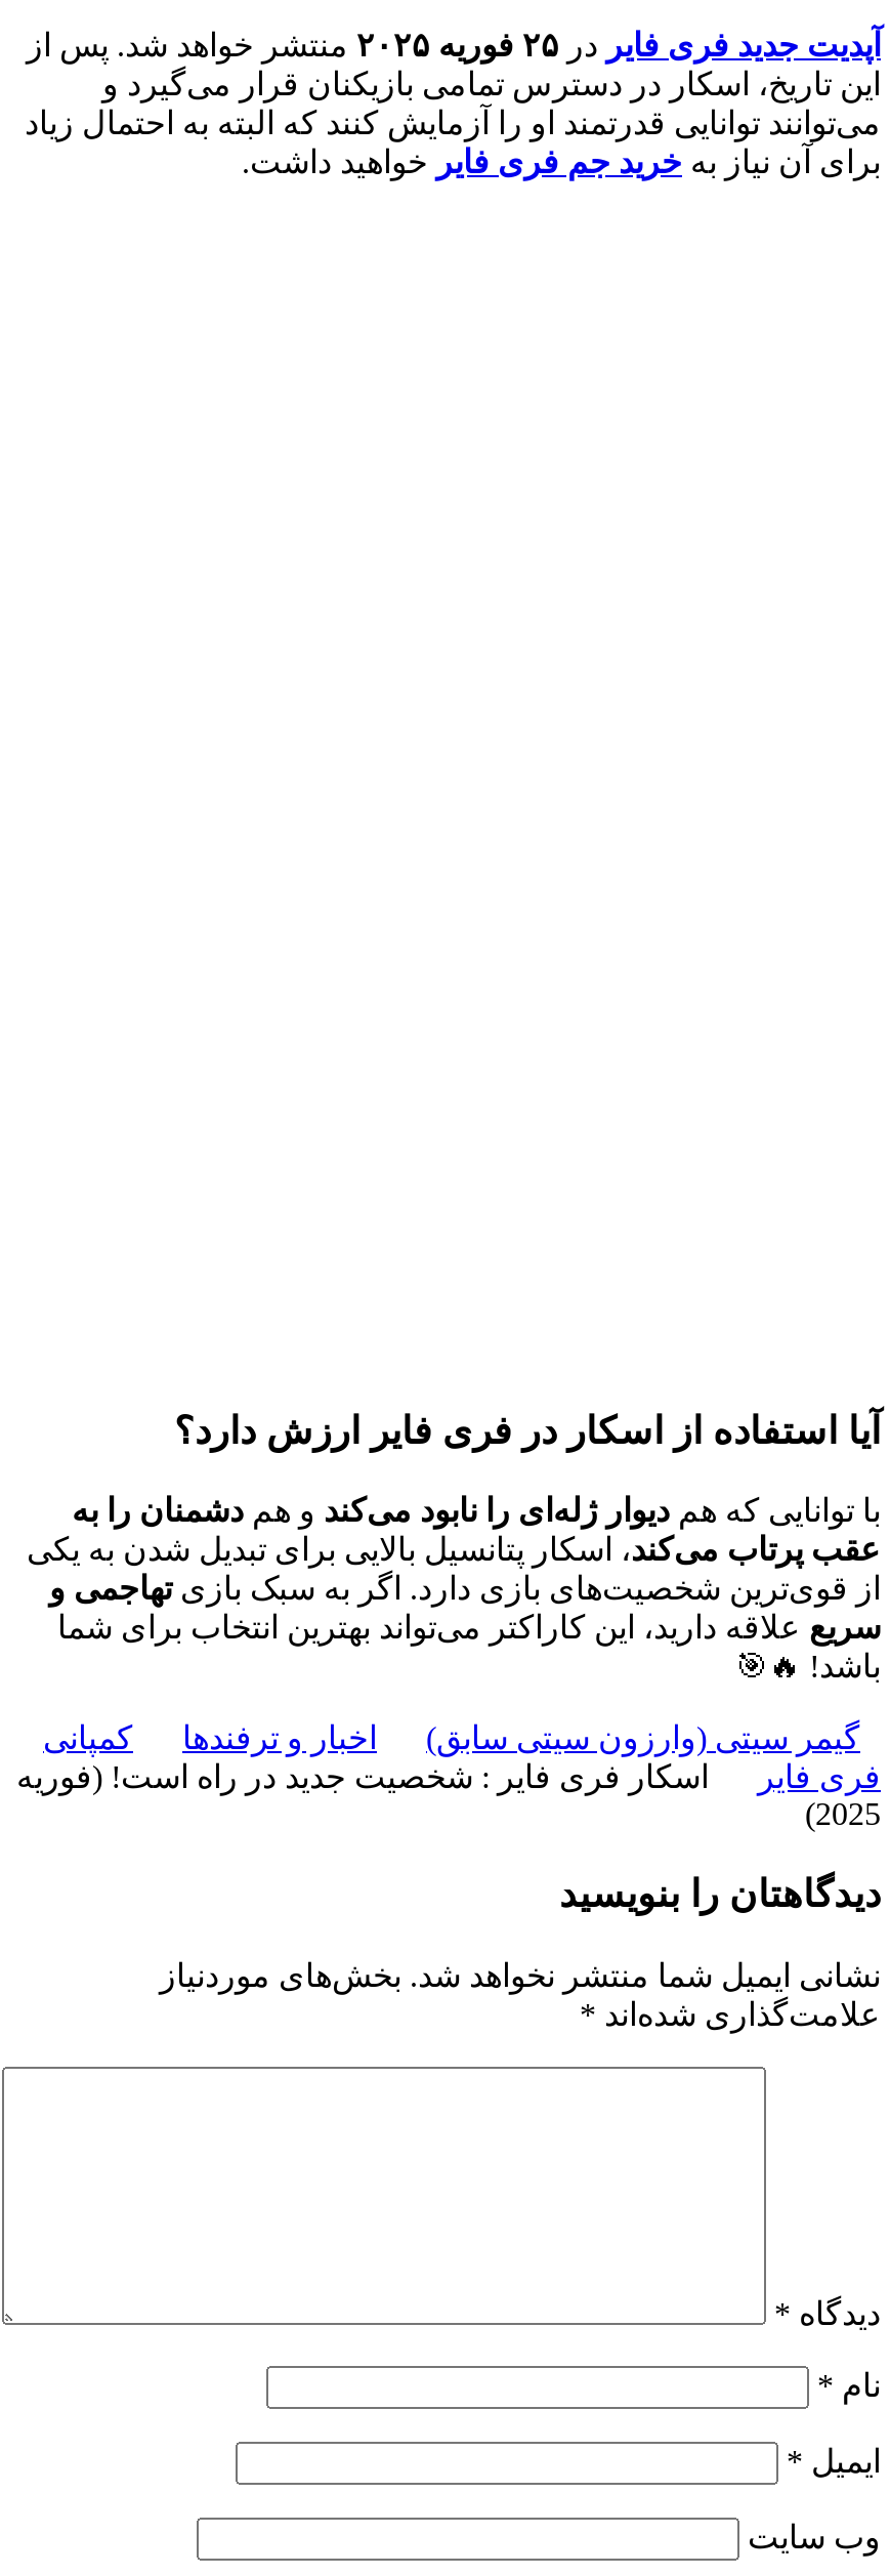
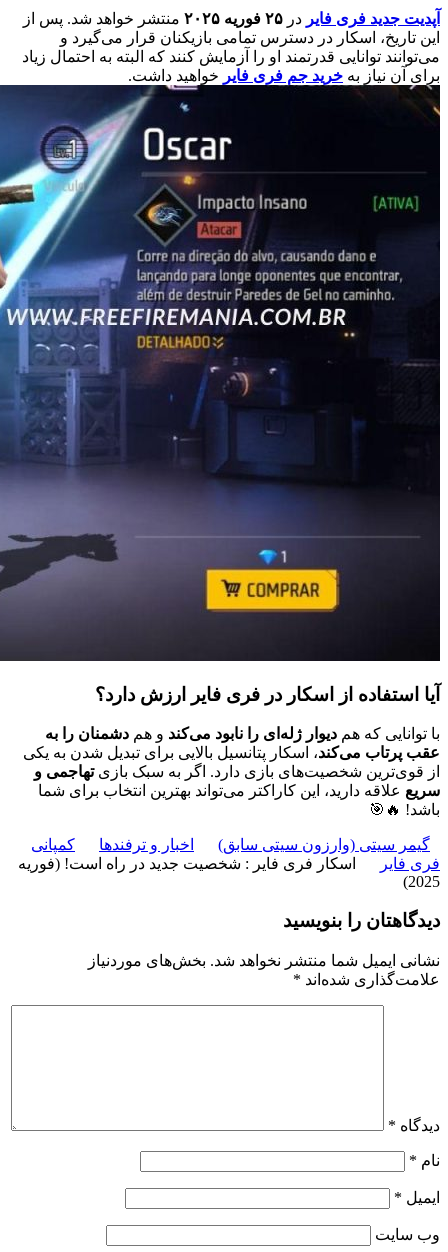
none -> [3,84,441,662] [image]

